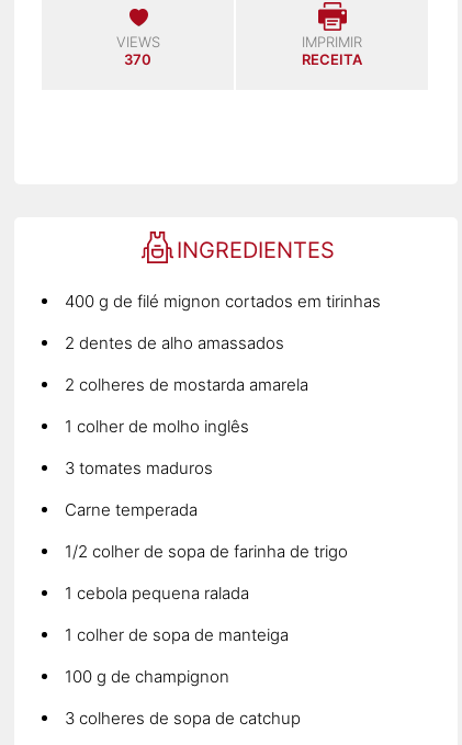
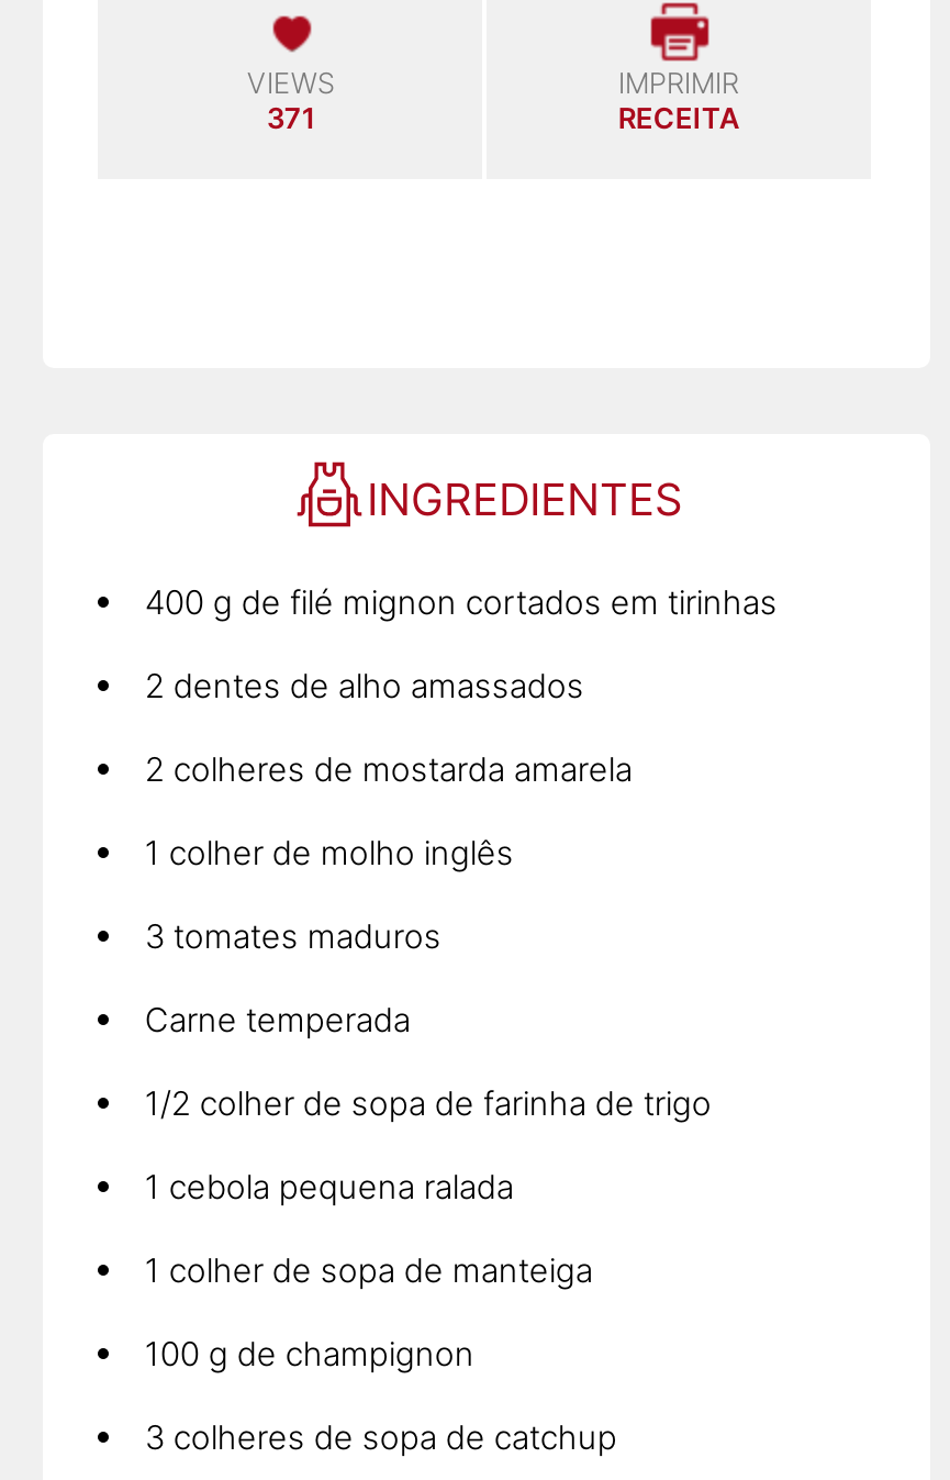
[124,50,152,68] 370 -> [266,99,315,134] 371

